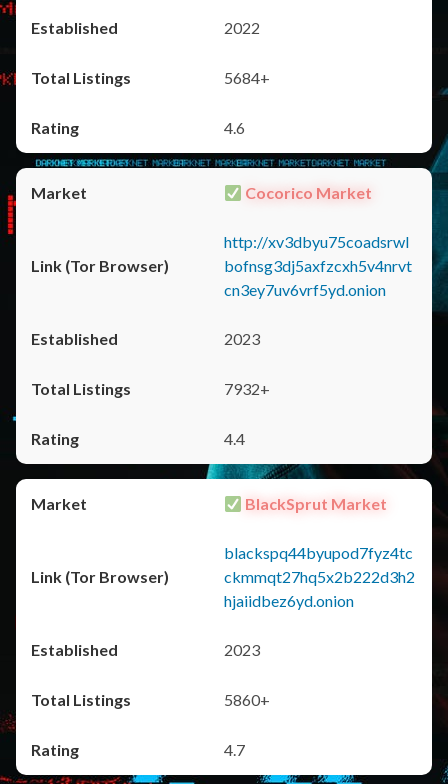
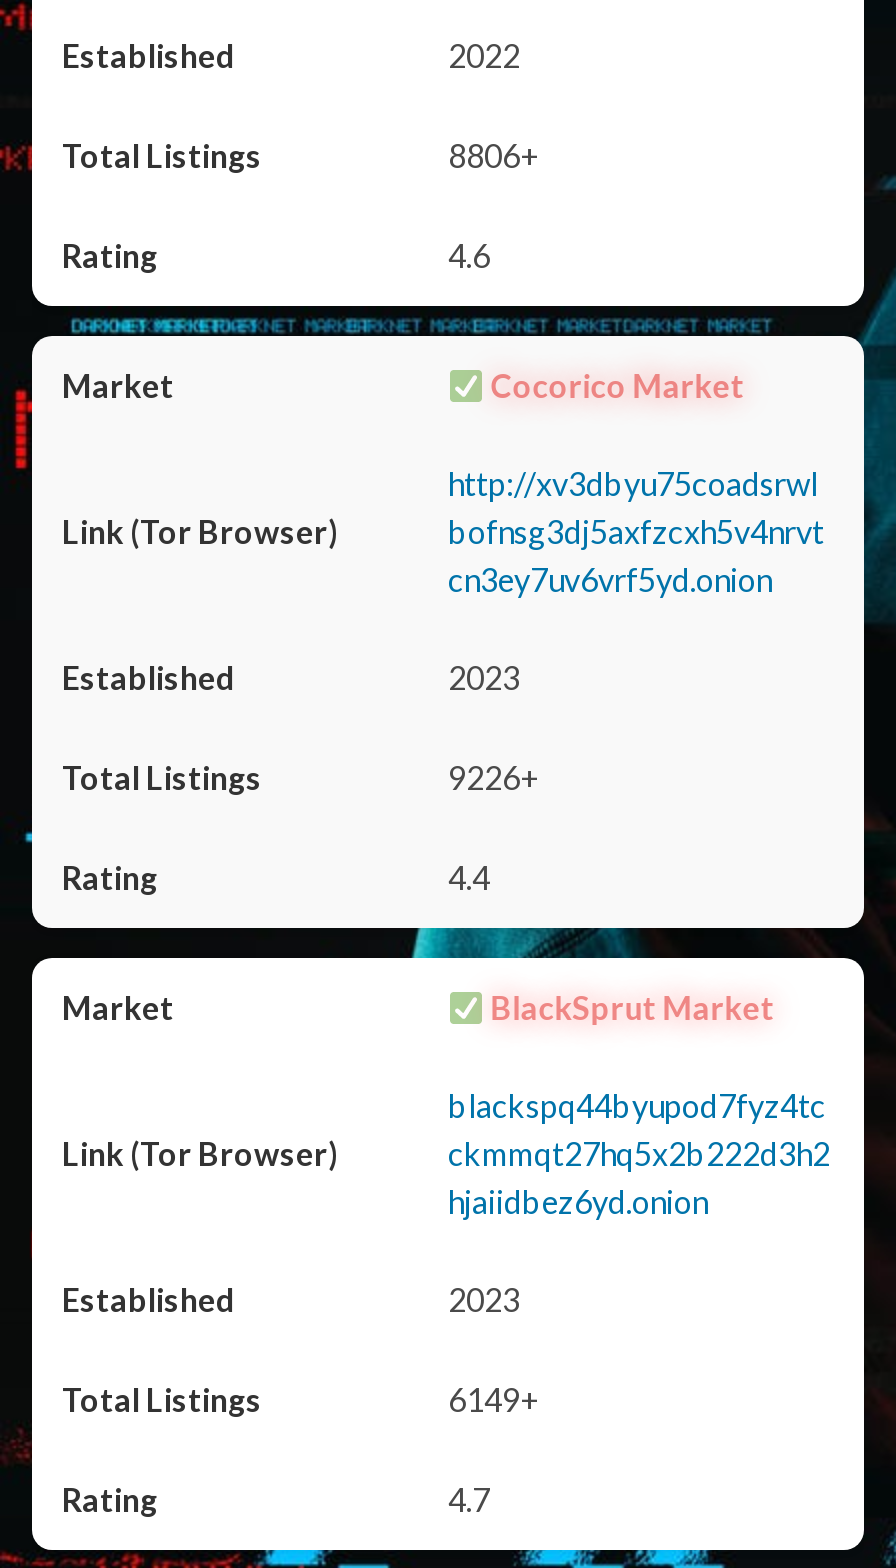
[224,68,270,87] 5684+ -> [448,136,540,174] 8806+
[224,379,270,398] 7932+ -> [448,758,540,796] 9226+
[224,690,270,709] 5860+ -> [448,1380,540,1418] 6149+

